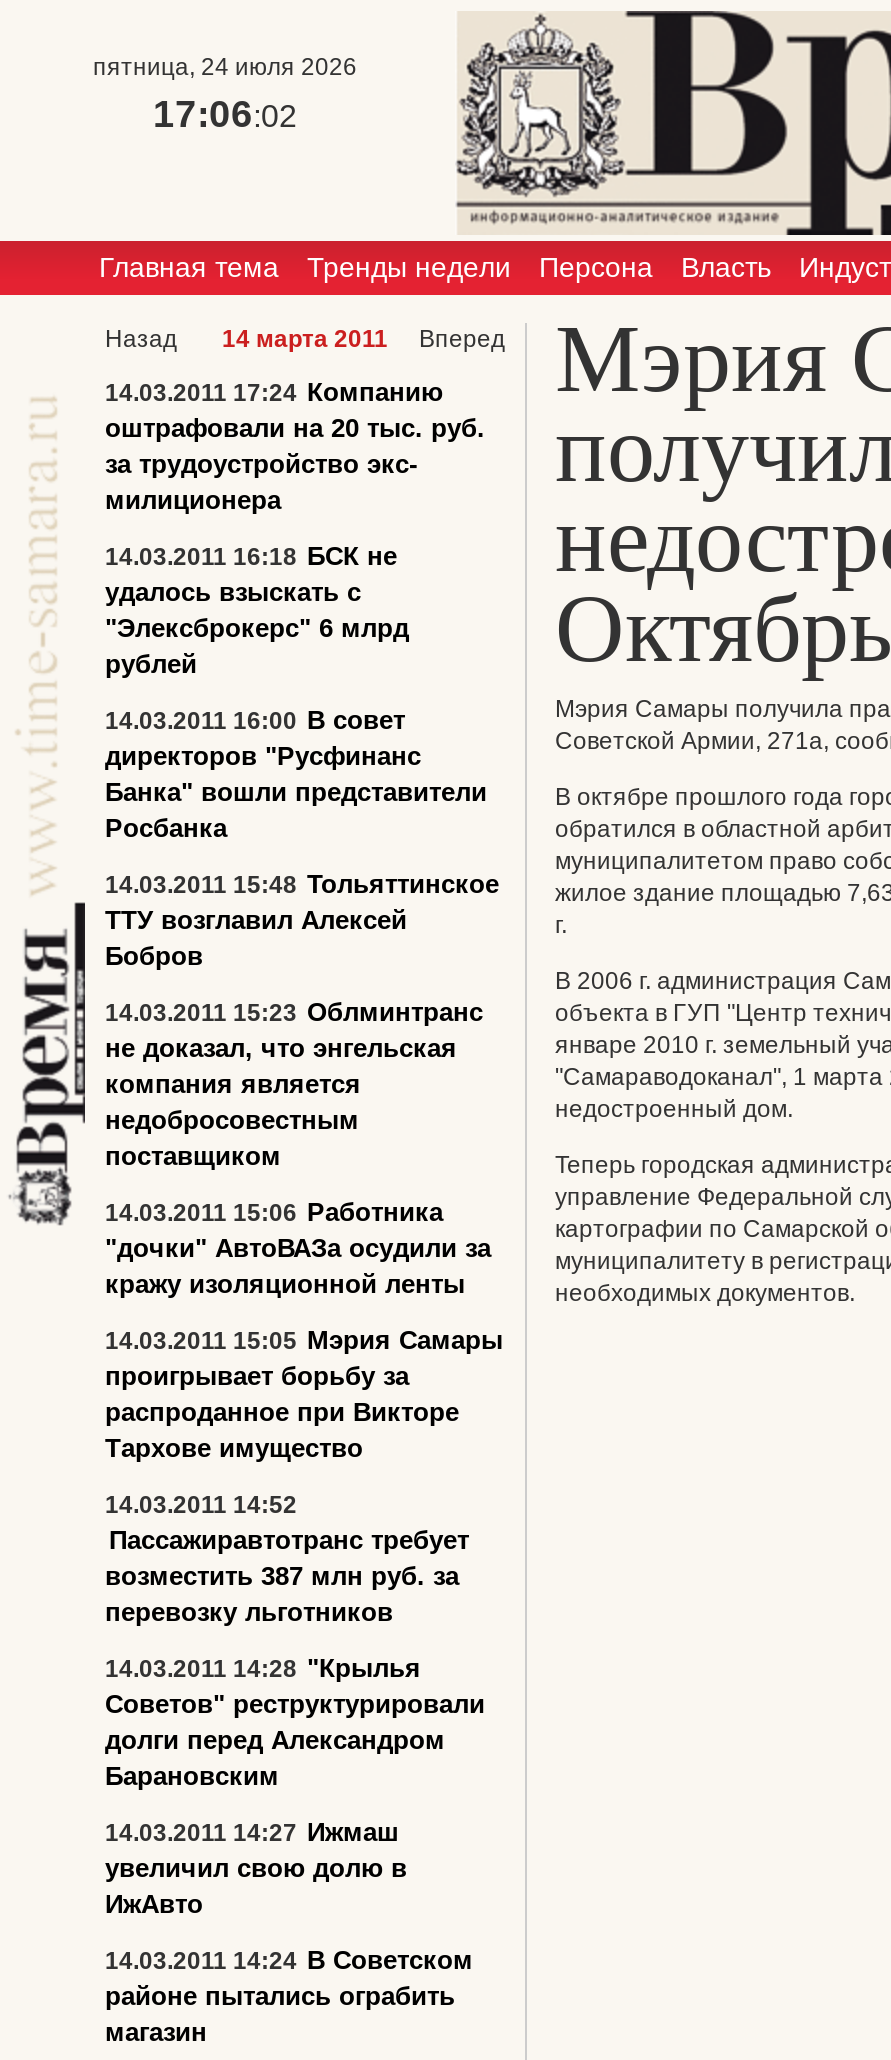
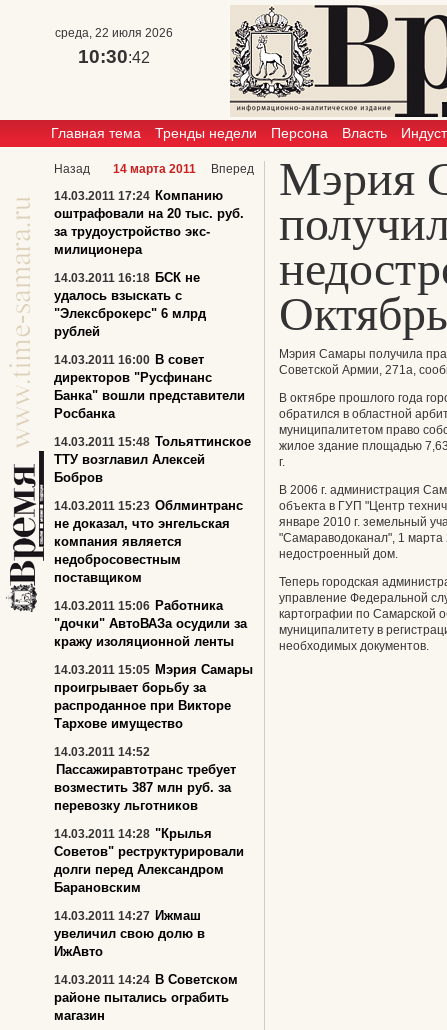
[93,53,357,81] пятница, 24 июля 2026 -> [55,26,173,40] среда, 22 июля 2026
[153,93,297,135] 17:06:02 -> [78,46,150,67] 10:30:42

